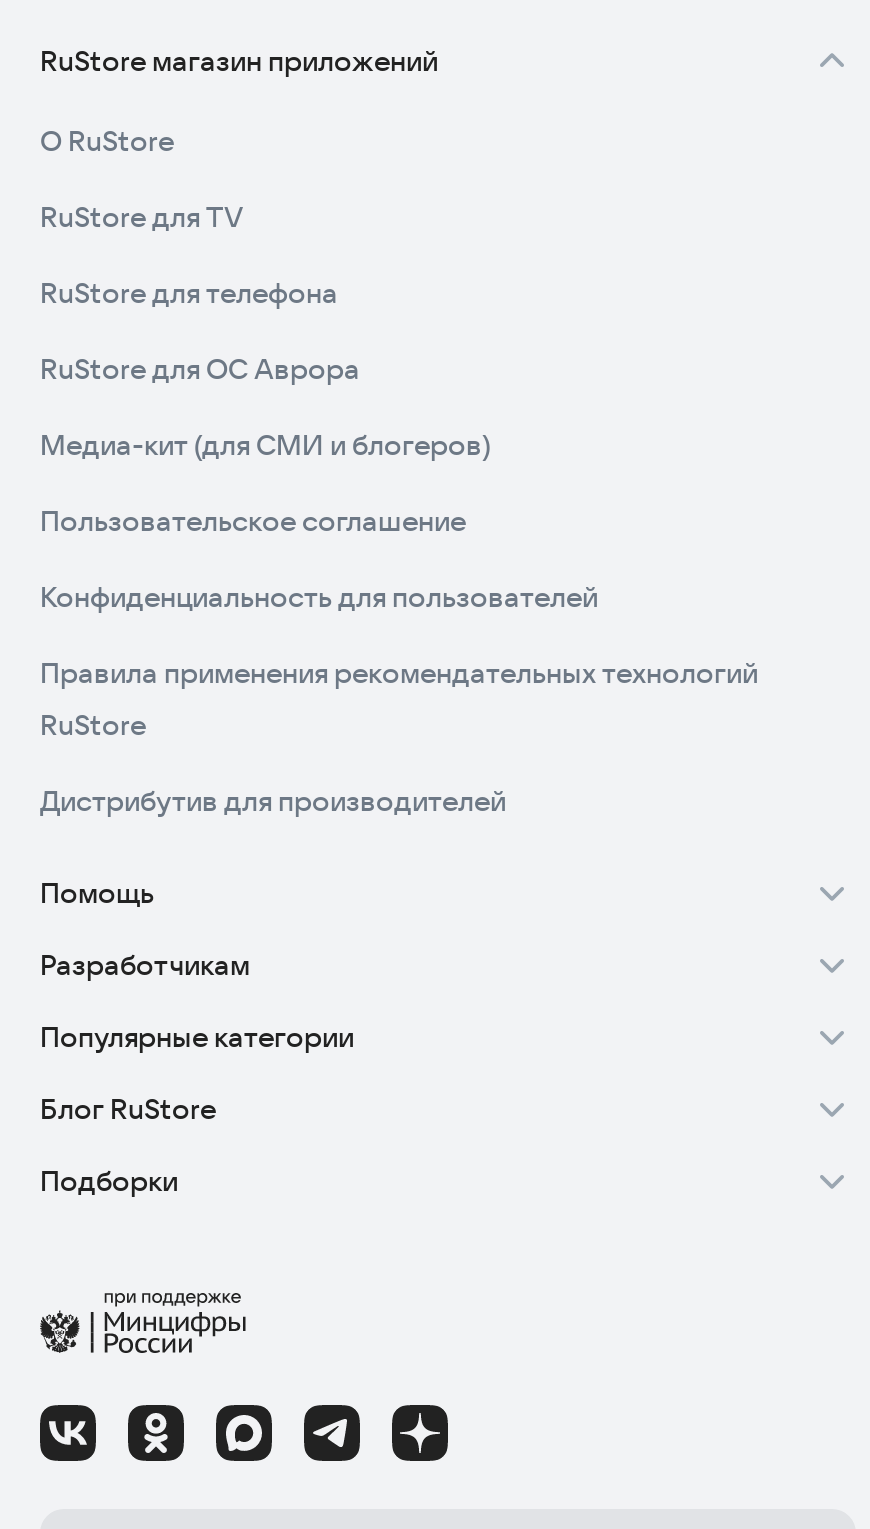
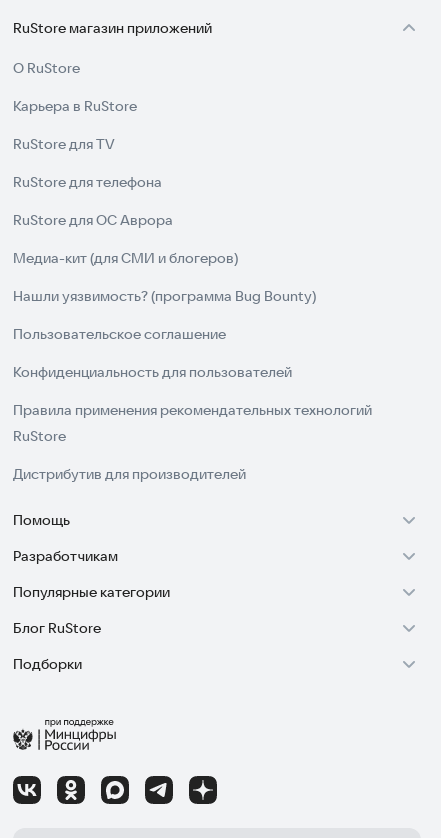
none -> [13,97,137,115] Карьера в RuStore
none -> [13,287,316,305] Нашли уязвимость? (программа Bug Bounty)

